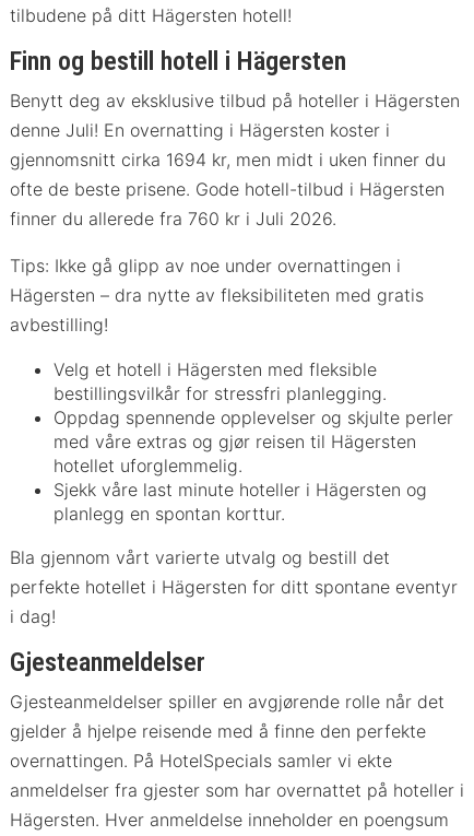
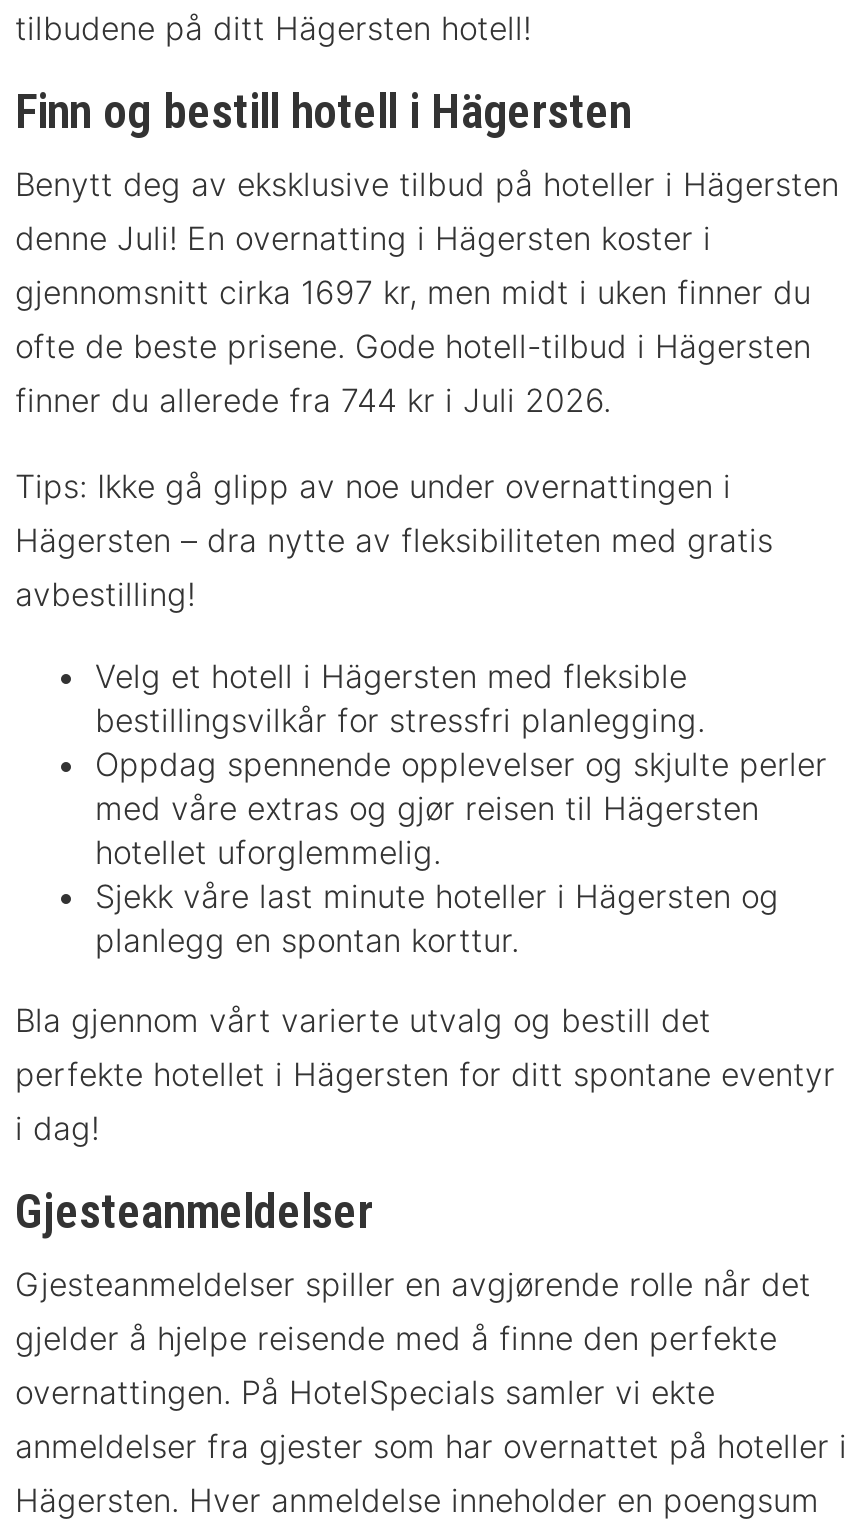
[10,149,446,171] gjennomsnitt cirka 1694 kr, men midt i uken finner du -> [15,272,811,312] gjennomsnitt cirka 1697 kr, men midt i uken finner du
[10,208,336,230] finner du allerede fra 760 kr i Juli 2026. -> [15,380,611,420] finner du allerede fra 744 kr i Juli 2026.

